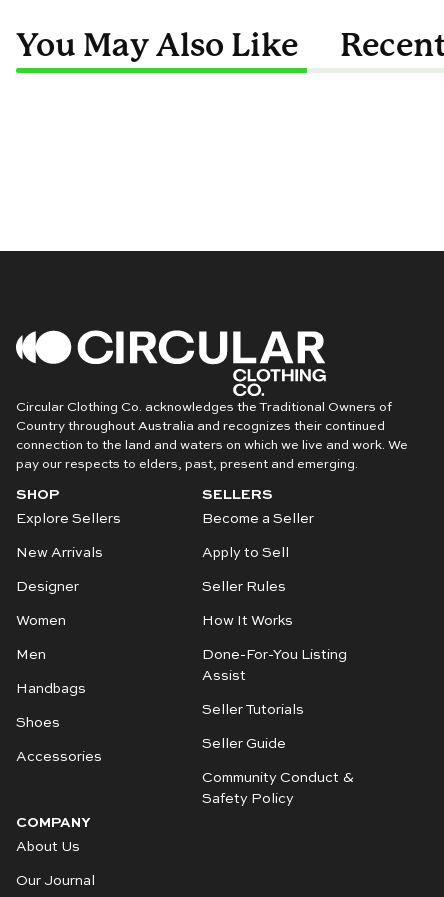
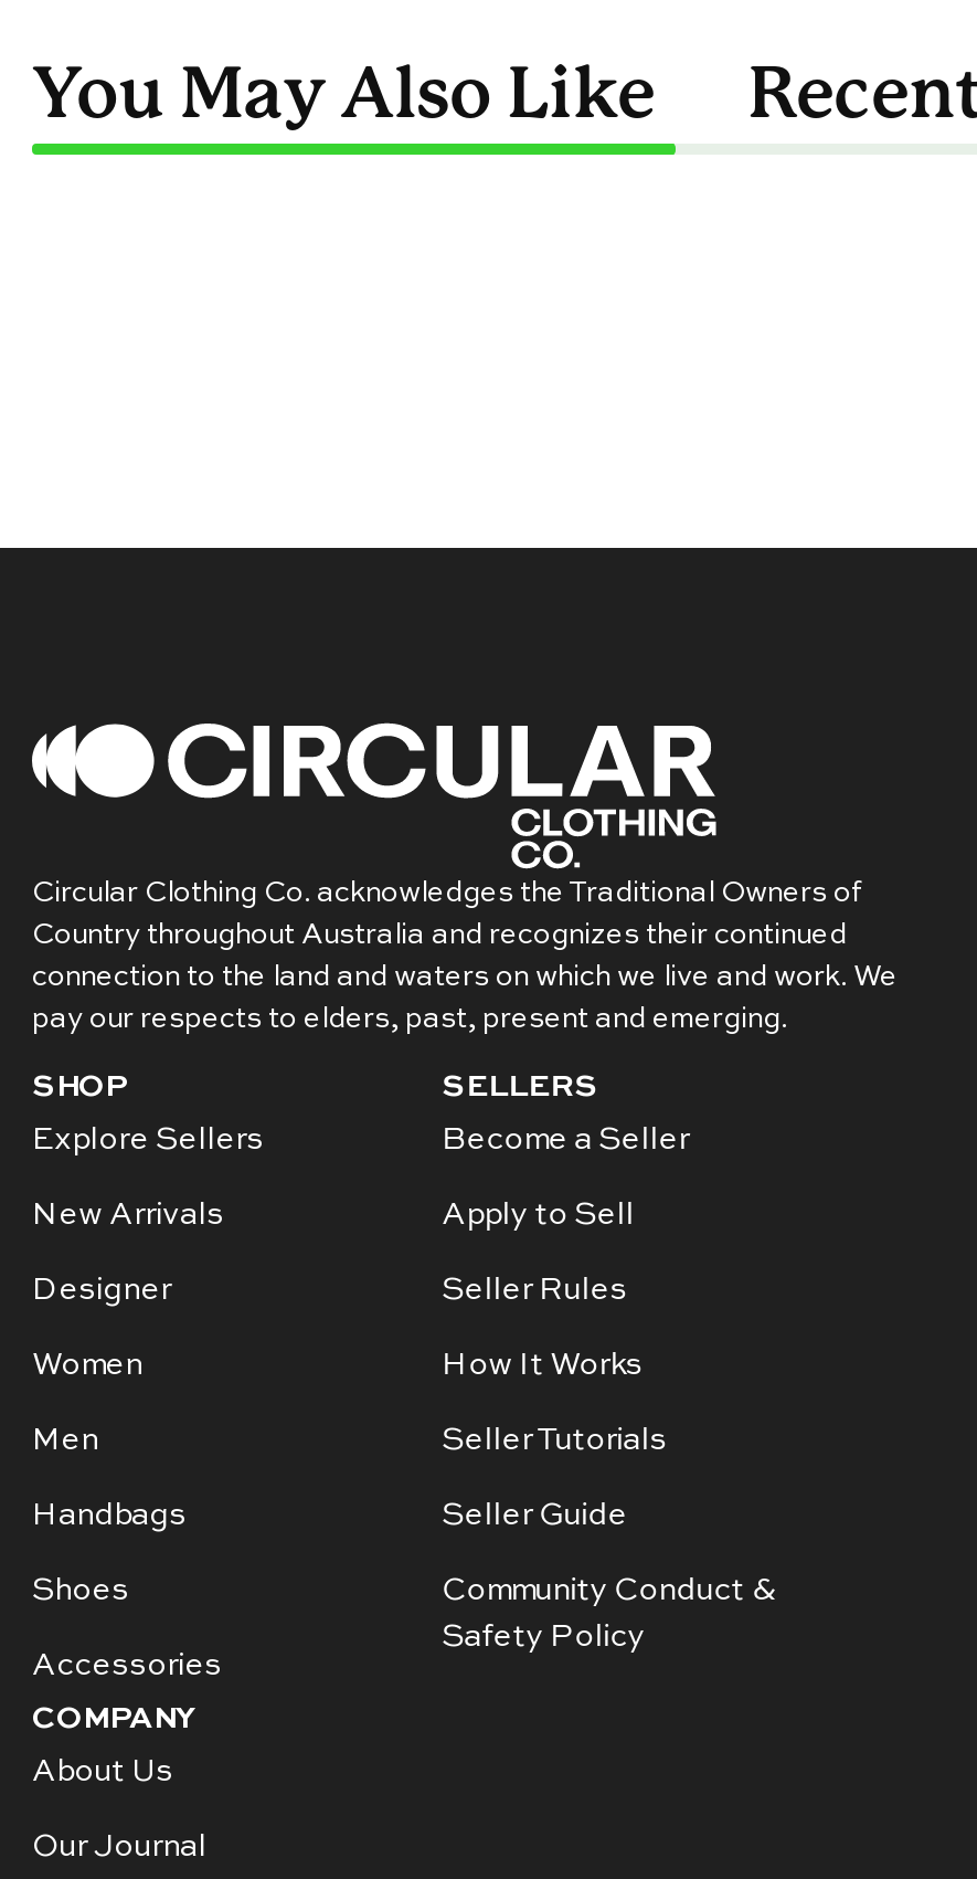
[202,644,347,684] Done-For-You Listing | Assist -> none

